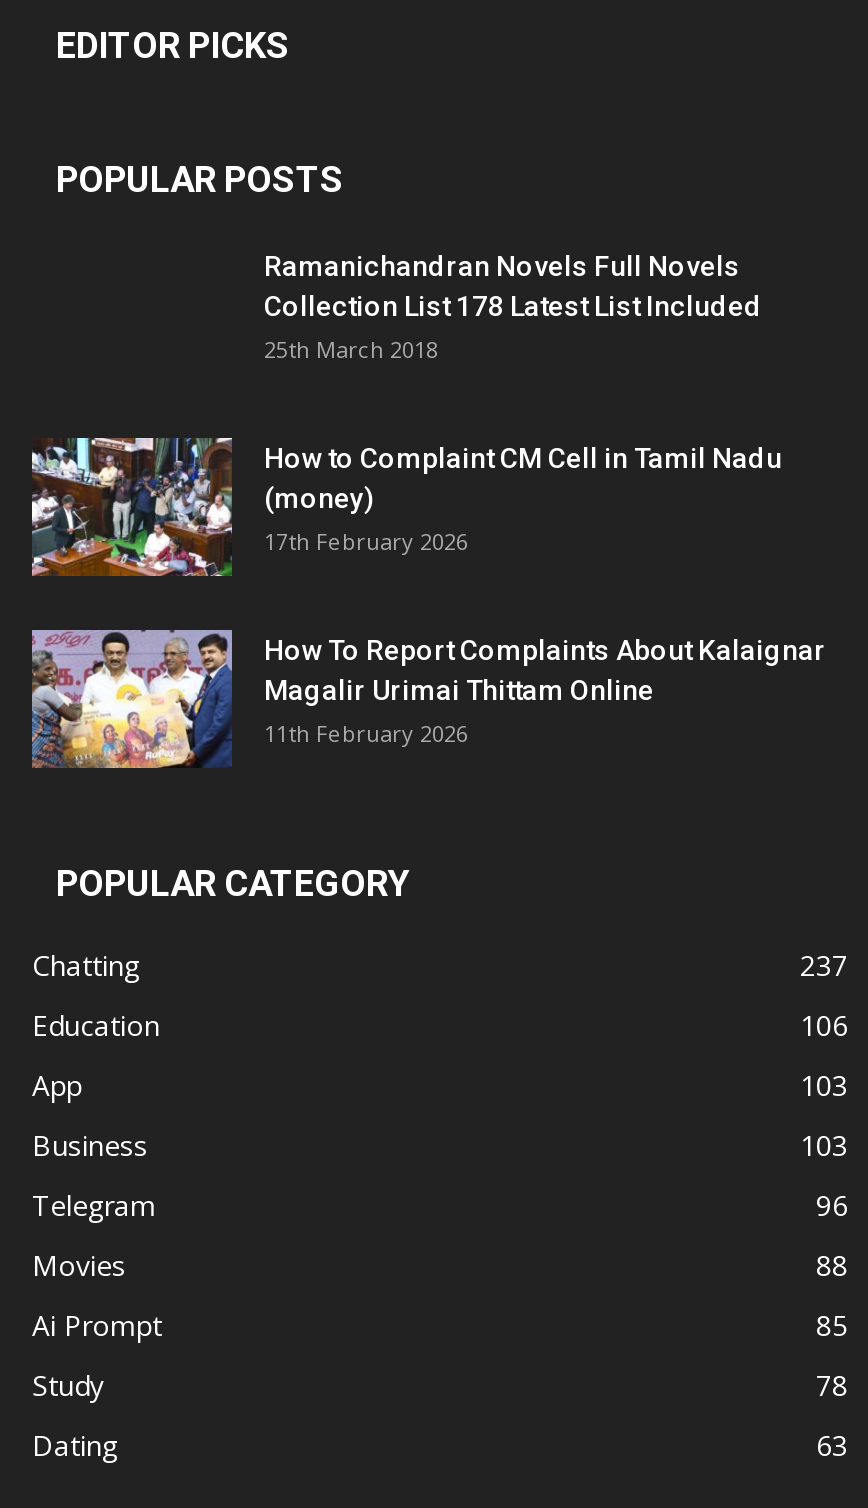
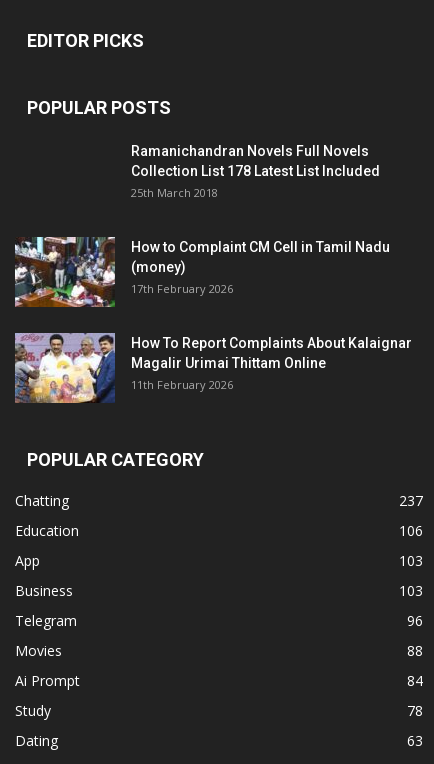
[816,1305,848,1343] 85 -> [407,671,423,690] 84

